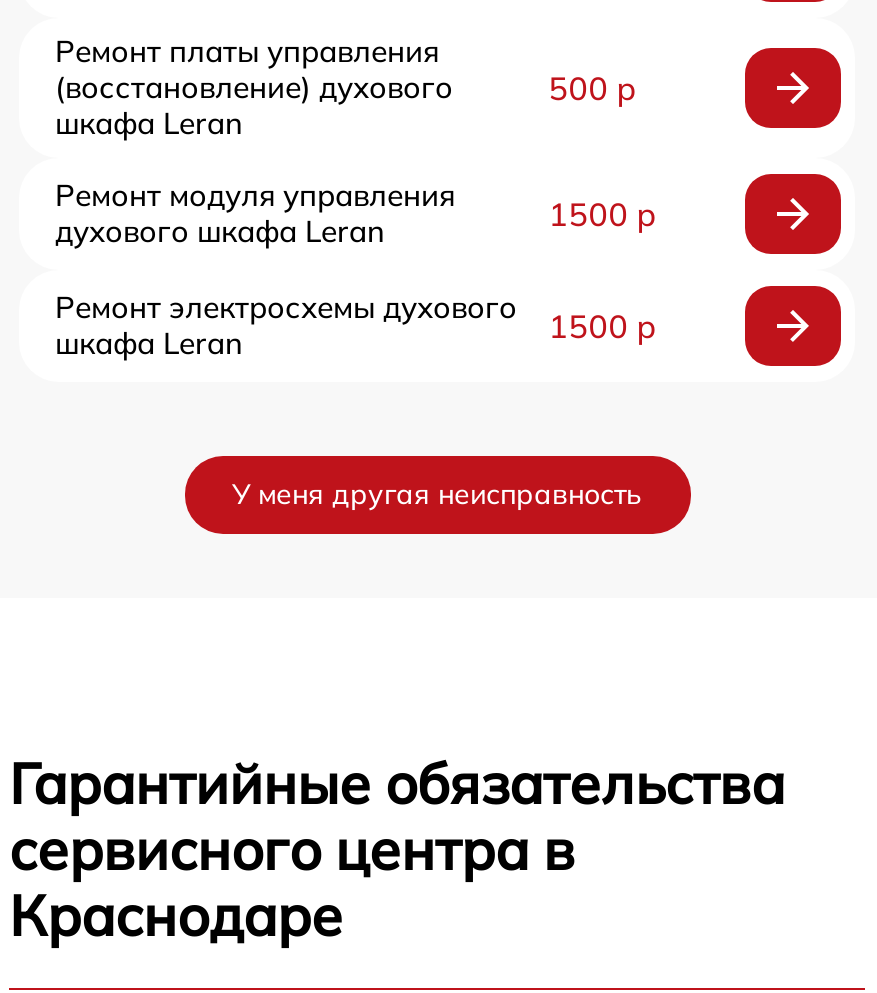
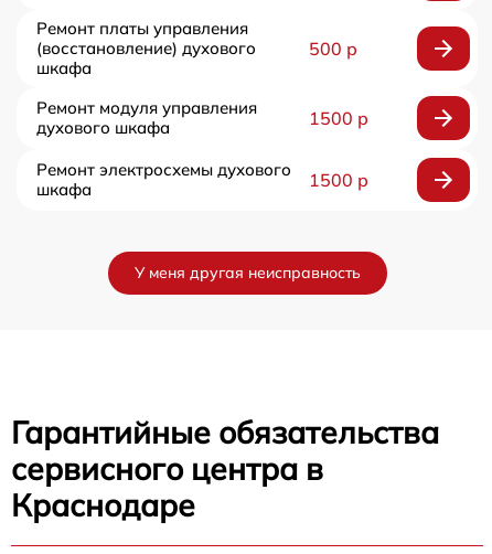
[55,105,243,143] шкафа Leran -> [36,58,92,79] шкафа
[55,213,385,251] духового шкафа Leran -> [36,117,170,138] духового шкафа
[55,325,243,363] шкафа Leran -> [36,179,92,200] шкафа

